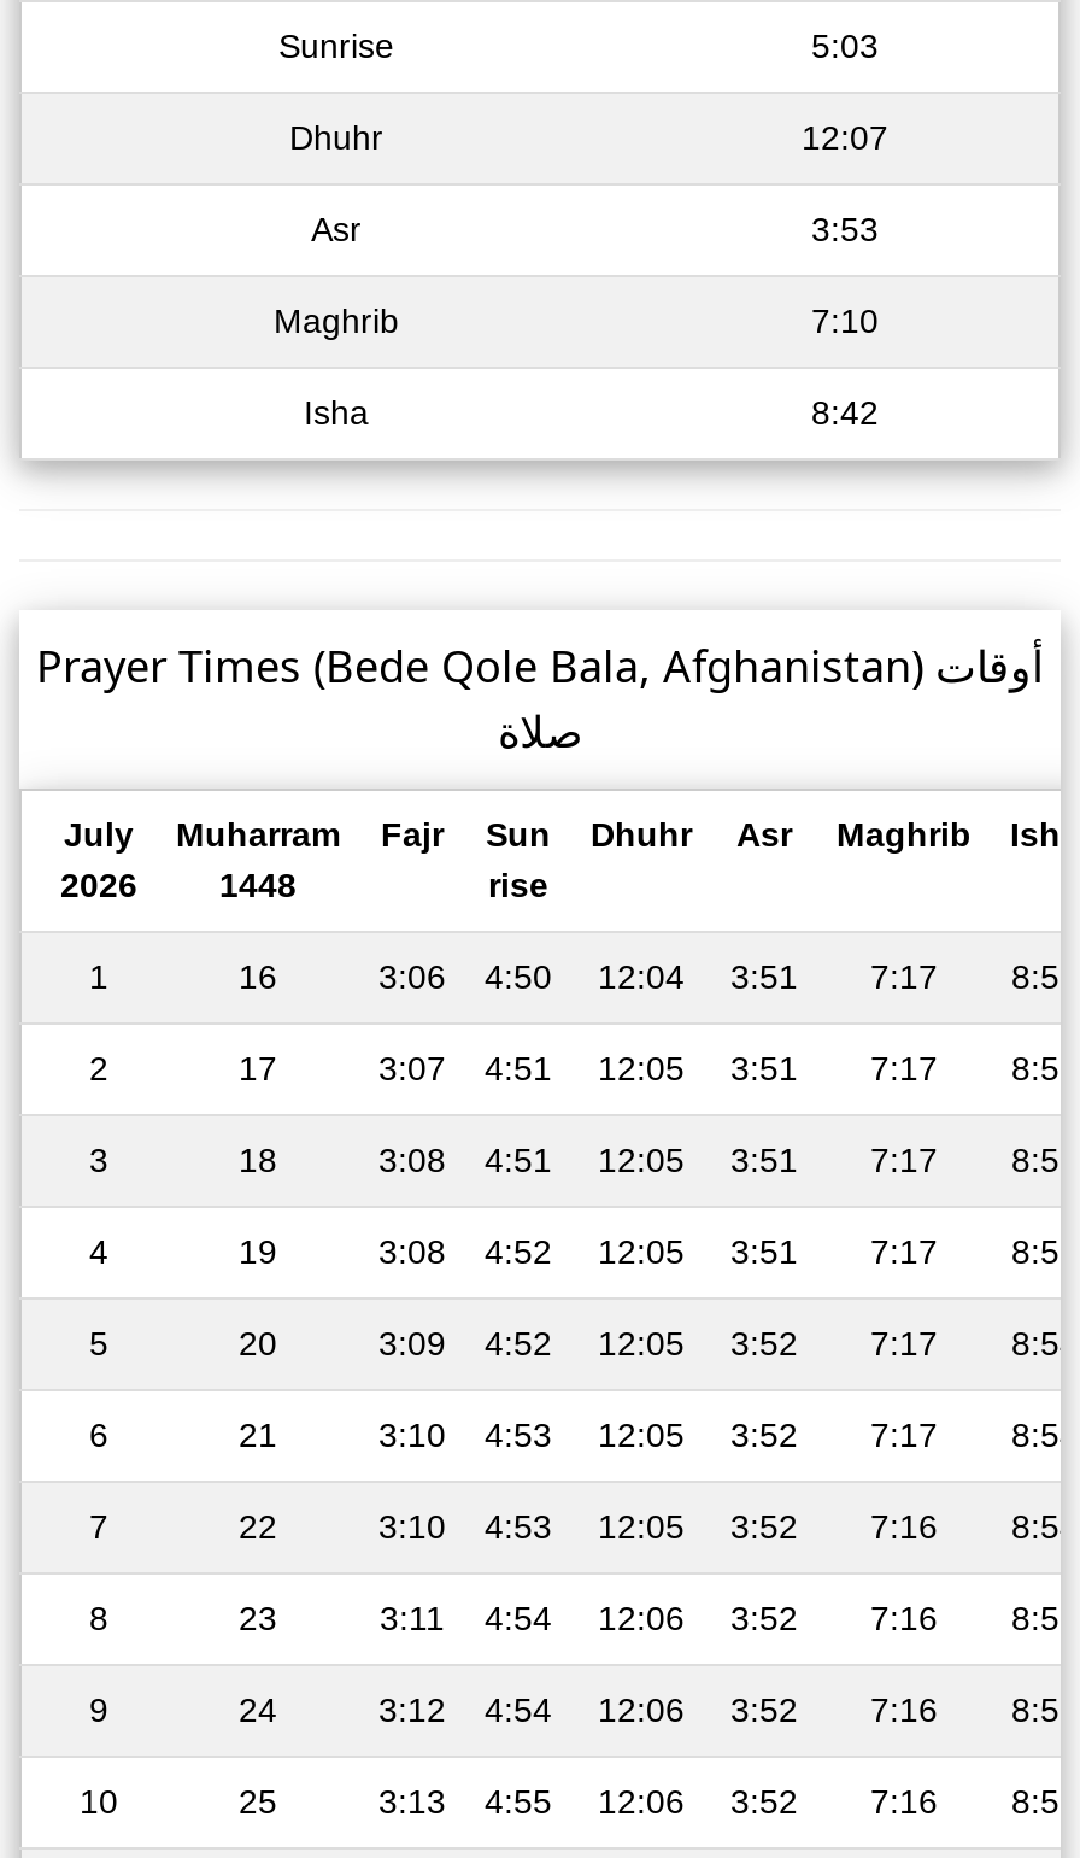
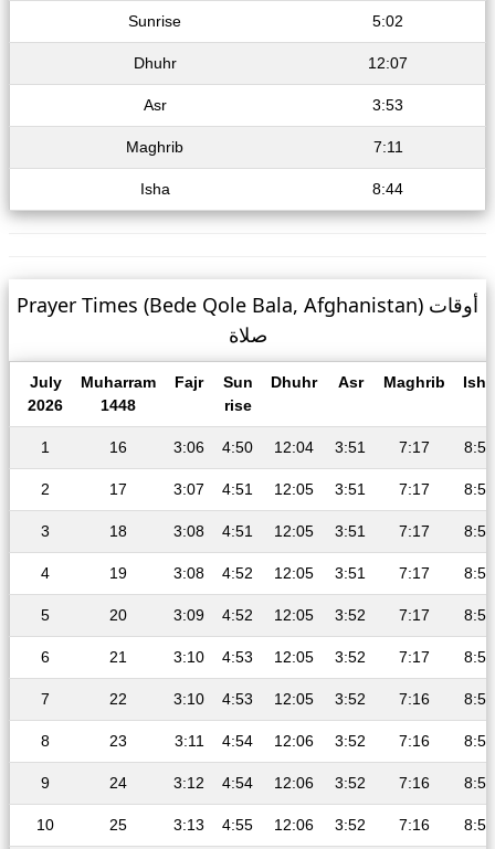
[811,27,879,65] 5:03 -> [372,12,403,30] 5:02
[811,301,879,340] 7:10 -> [373,138,403,156] 7:11
[811,393,879,432] 8:42 -> [372,180,403,198] 8:44

